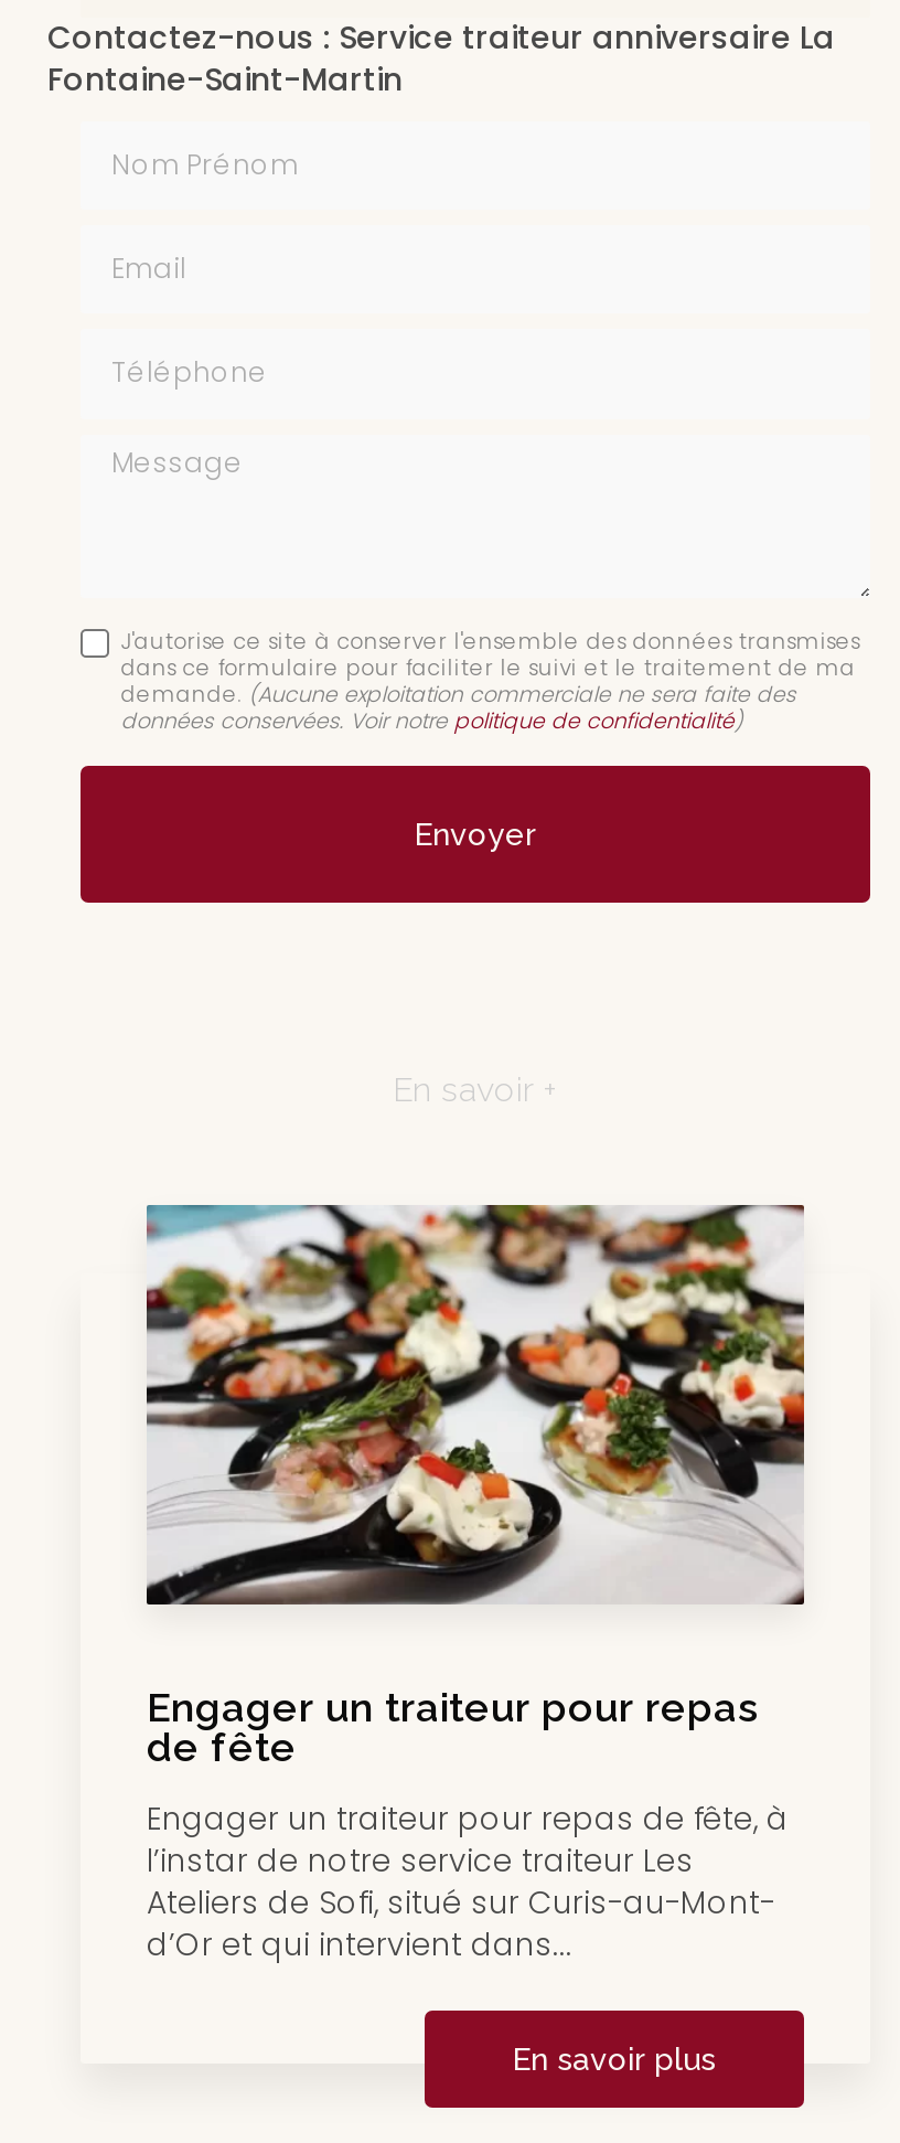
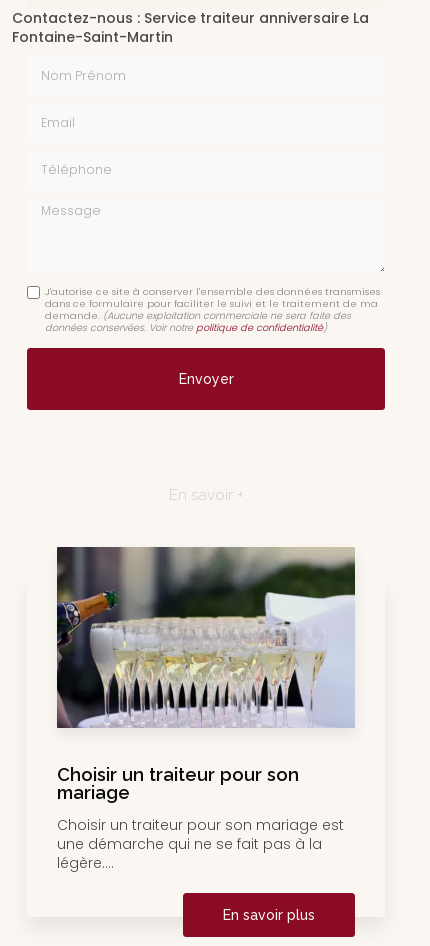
[144,1203,806,1769] [image] | Engager un traiteur pour repas | de fête -> [56,546,356,803] [image] | Choisir un traiteur pour son | mariage
[147,1796,789,1966] Engager un traiteur pour repas de fête, à | l’instar de notre service traiteur Les | Ateliers de Sofi, situé sur Curis-au-Mont- | d’Or et qui intervient dans... -> [57,815,344,873] Choisir un traiteur pour son mariage est | une démarche qui ne se fait pas à la | légère....

